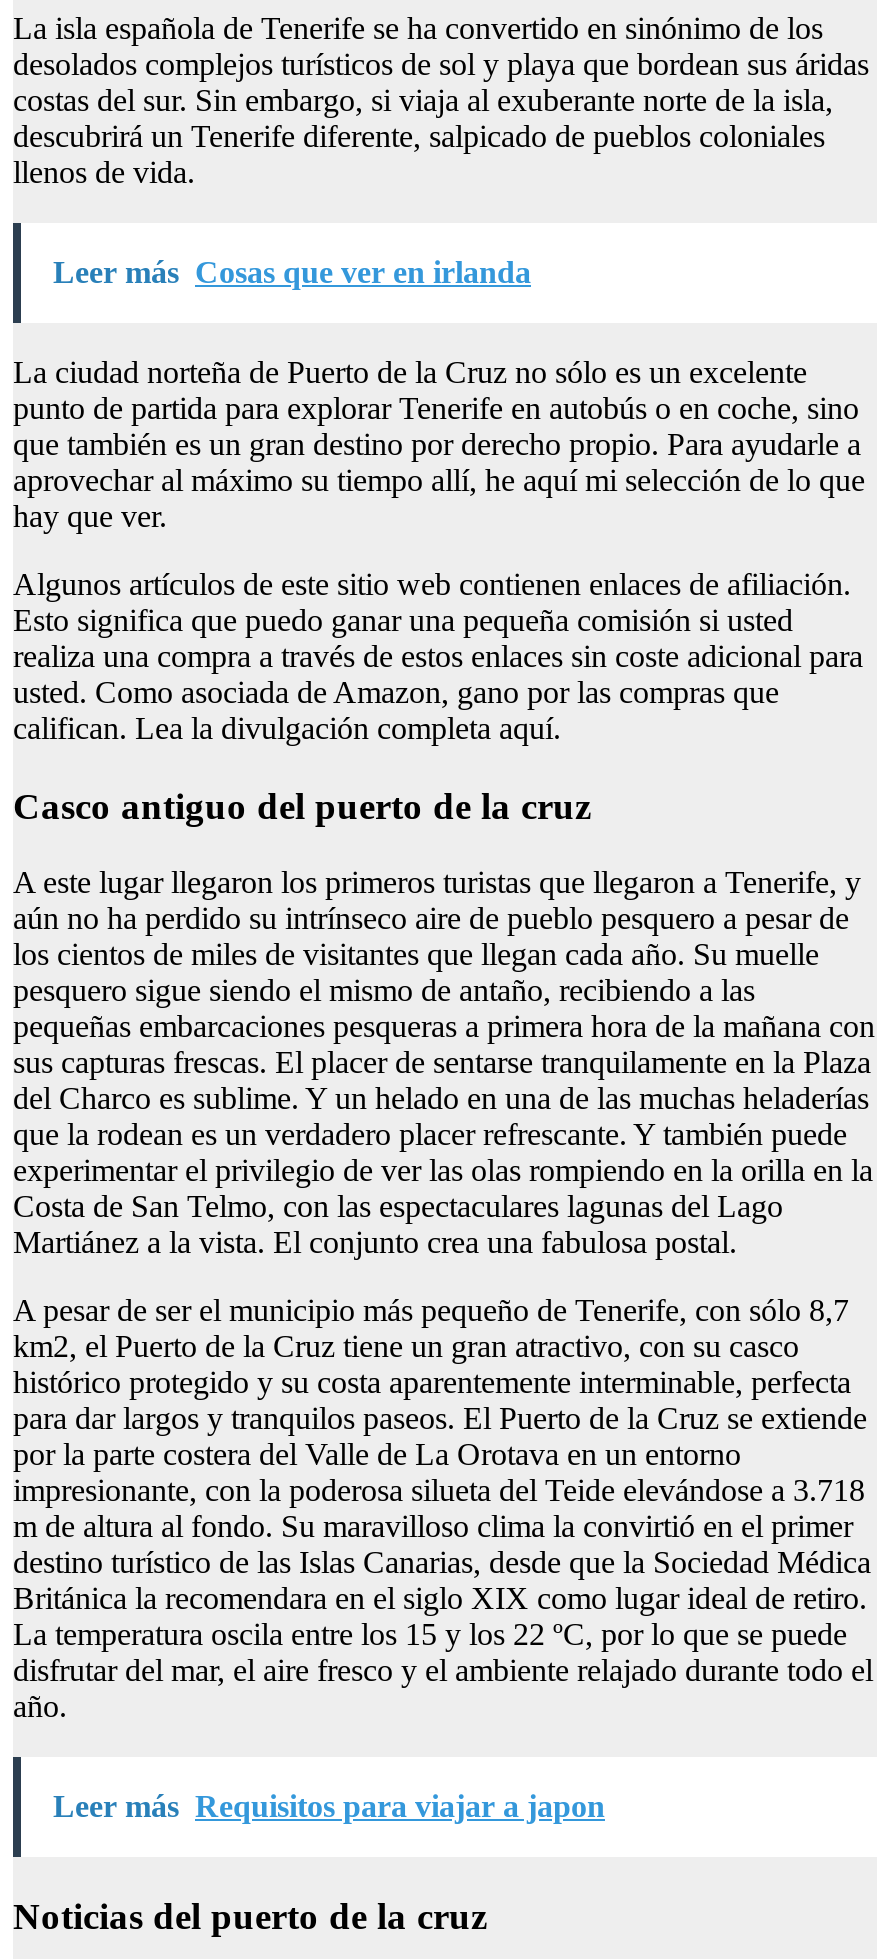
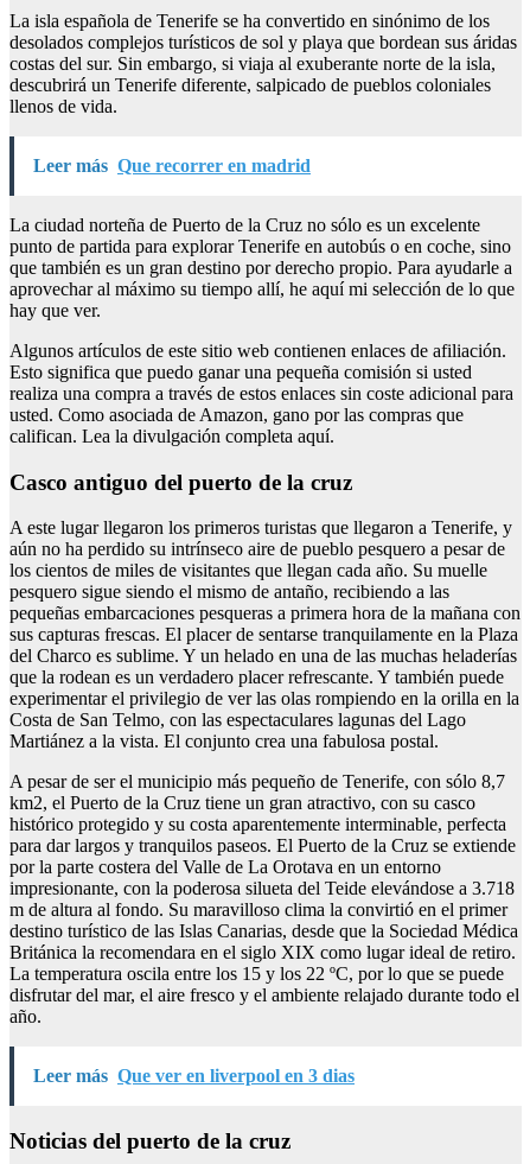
[53,255,531,289] Leer más Cosas que ver en irlanda -> [33,155,311,175] Leer más Que recorrer en madrid
[53,1789,605,1823] Leer más Requisitos para viajar a japon -> [33,1066,355,1086] Leer más Que ver en liverpool en 3 dias

